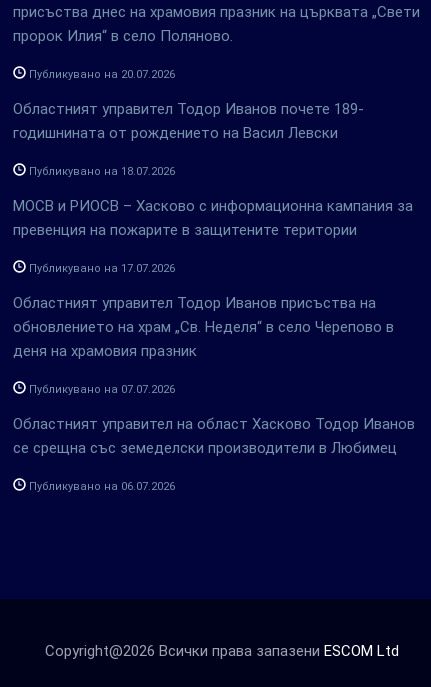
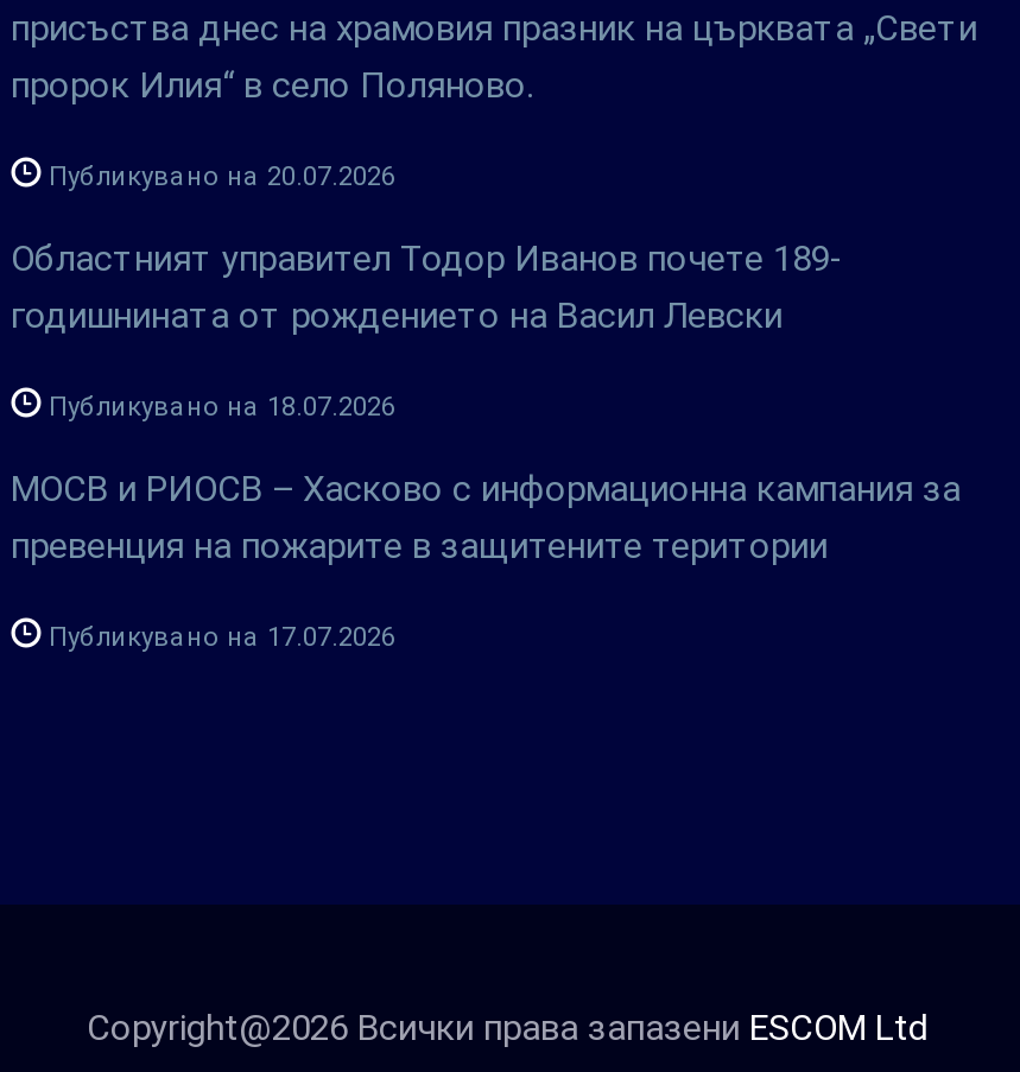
[13,294,415,493] Областният управител Тодор Иванов присъства на | обновлението на храм „Св. Неделя“ в село Черепово в | деня на храмовия празник | Публикувано на 07.07.2026 | Областният управител на област Хасково Тодор Иванов | се срещна със земеделски производители в Любимец | Публикувано на 06.07.2026 -> none

